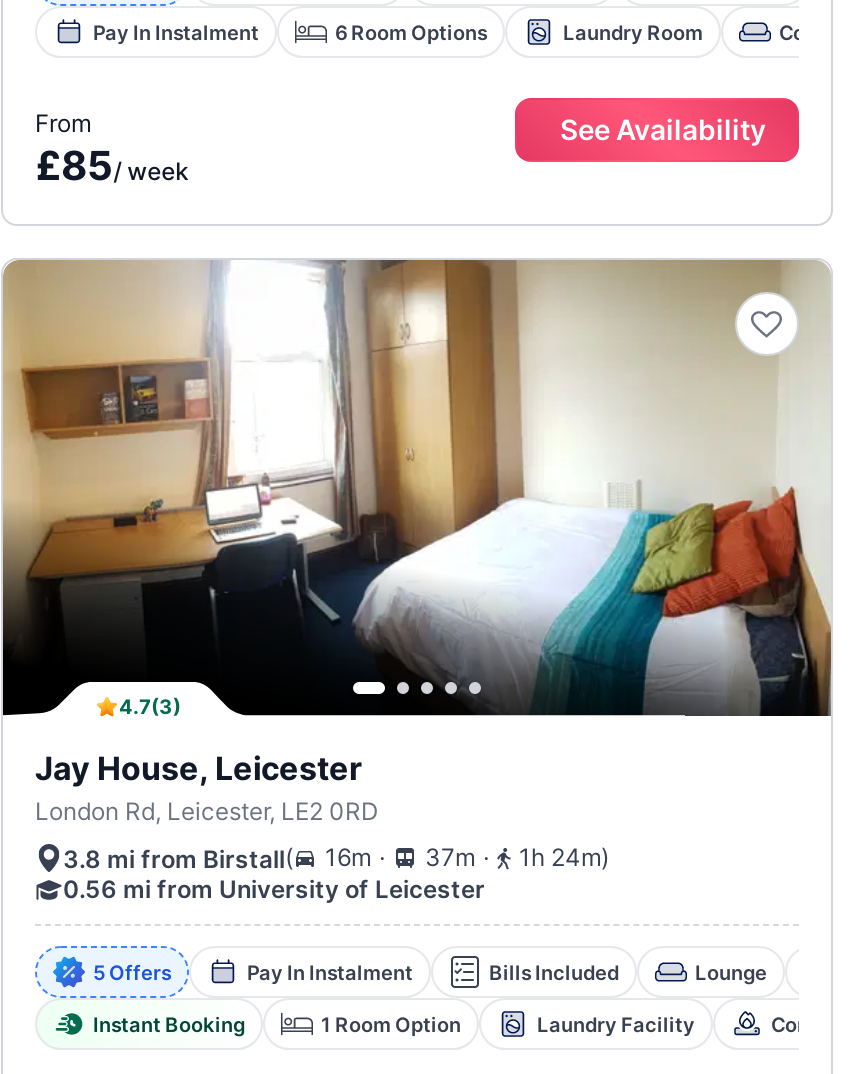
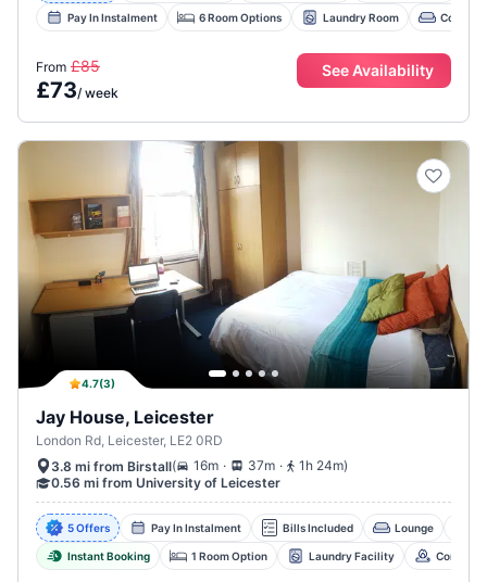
[35,108,189,190] From | £85/week -> [36,56,119,103] From £85 | £73/week

